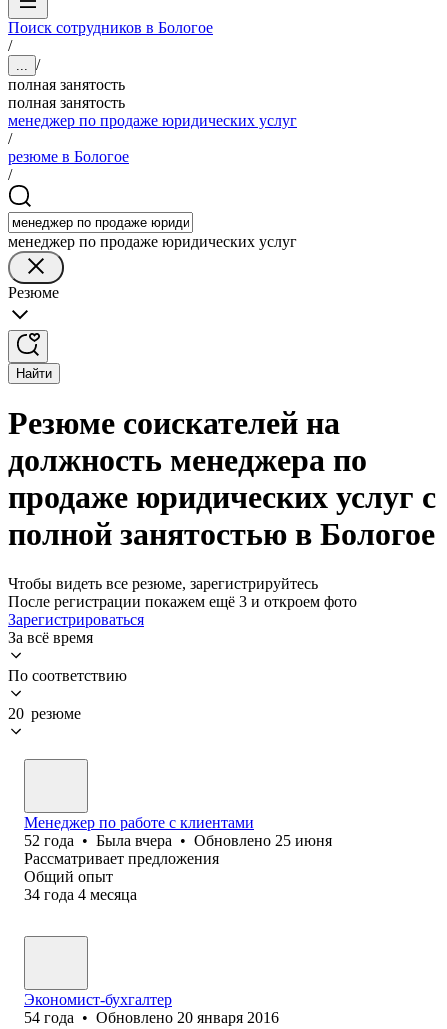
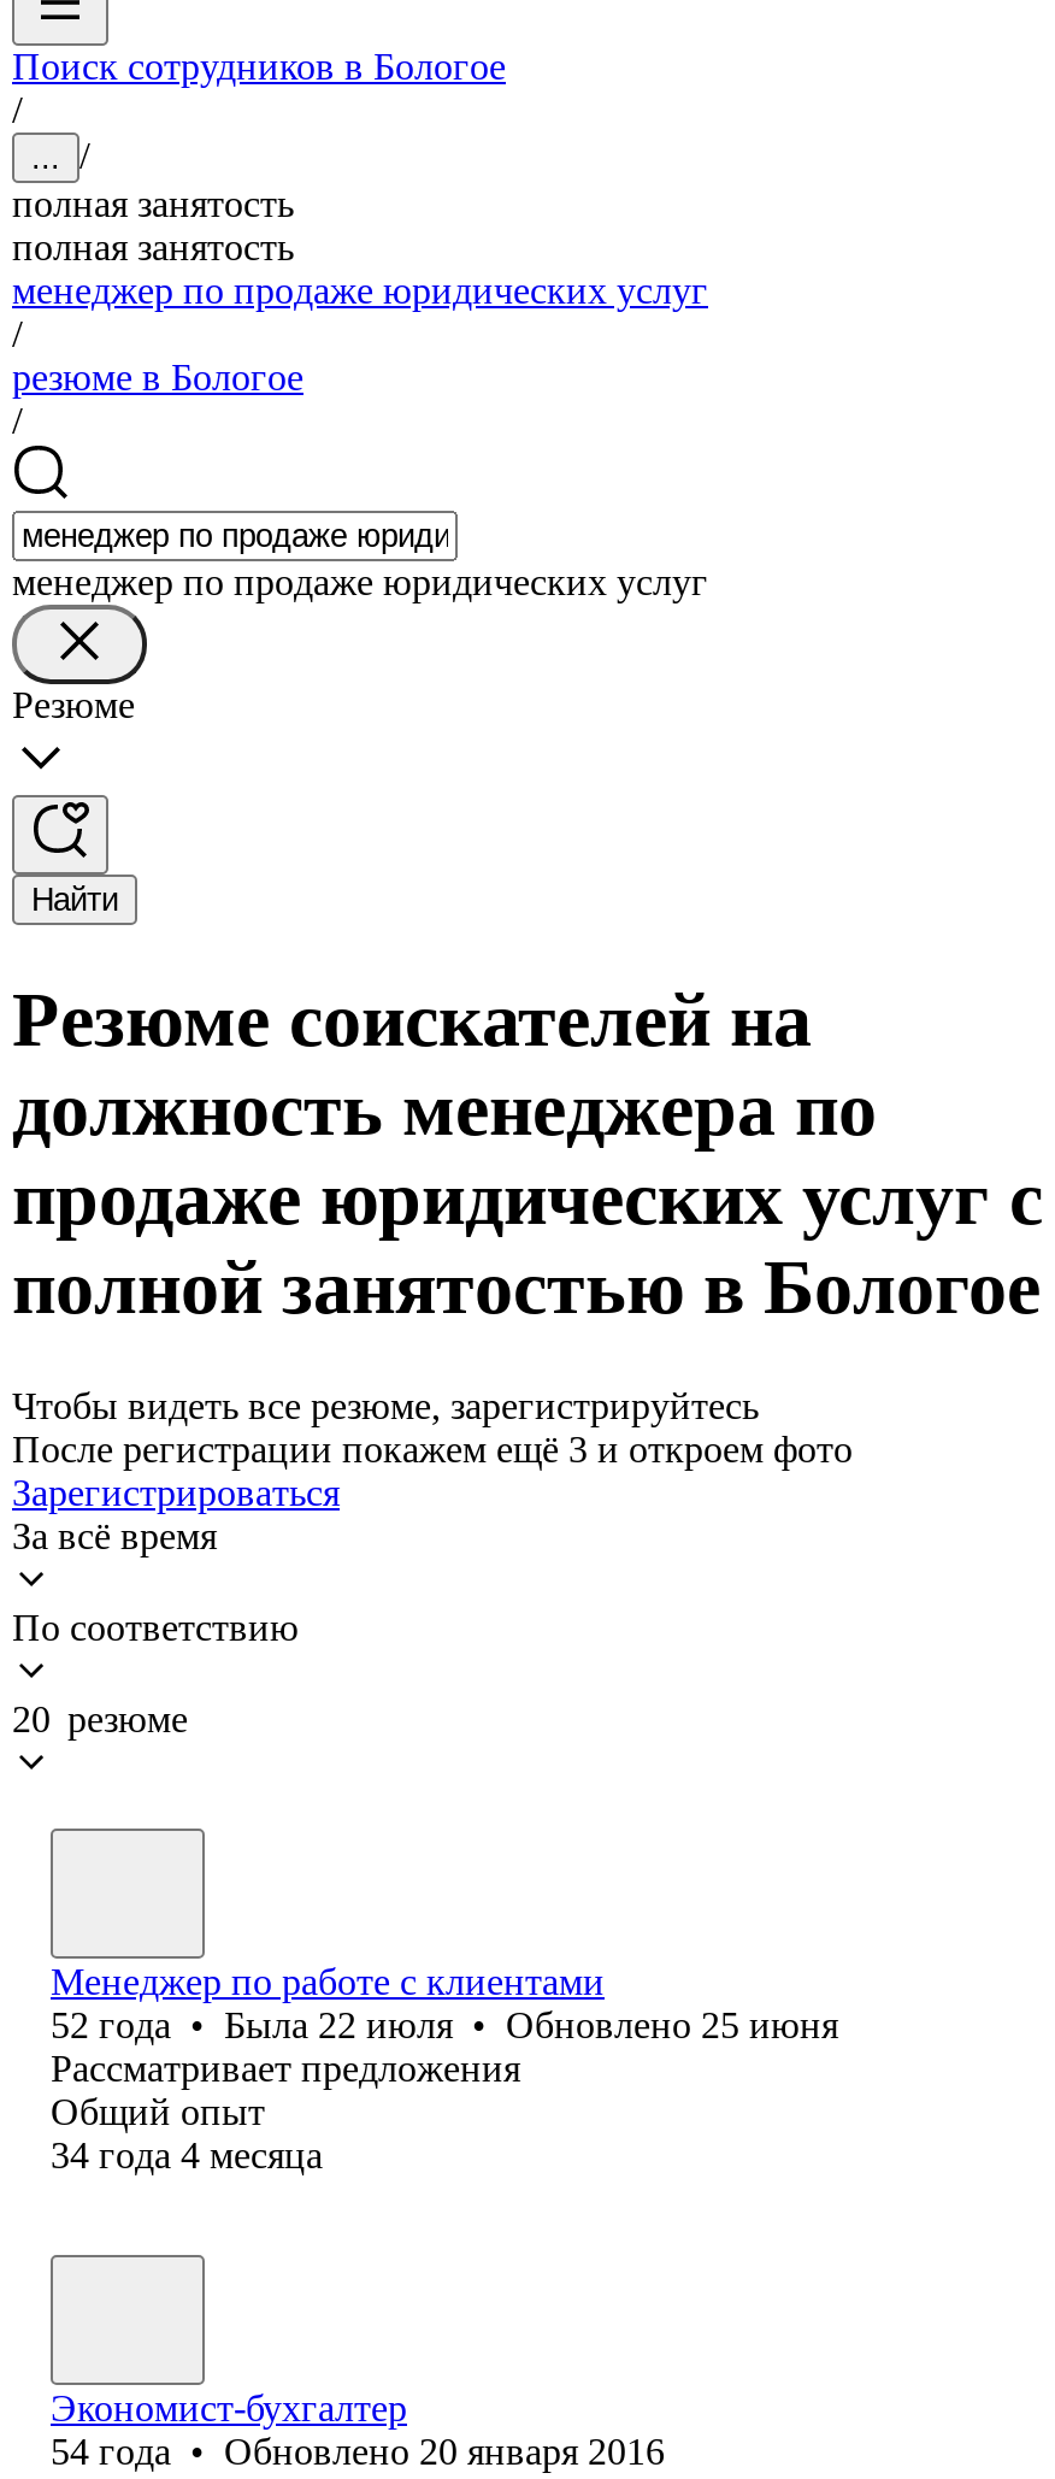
[24,832,332,849] 52 года • Была вчера • Обновлено 25 июня -> [51,2004,838,2045] 52 года • Была 22 июля • Обновлено 25 июня

